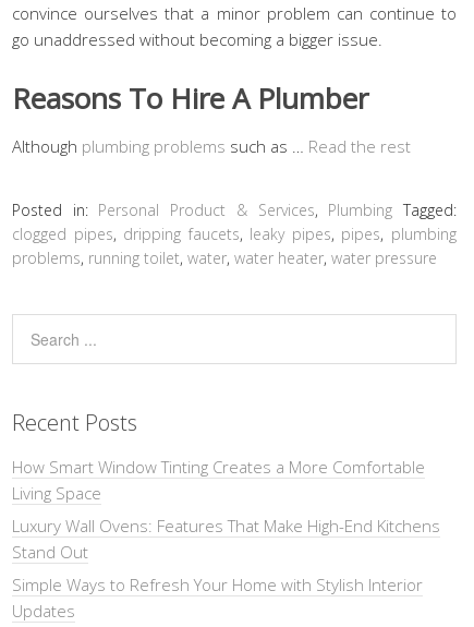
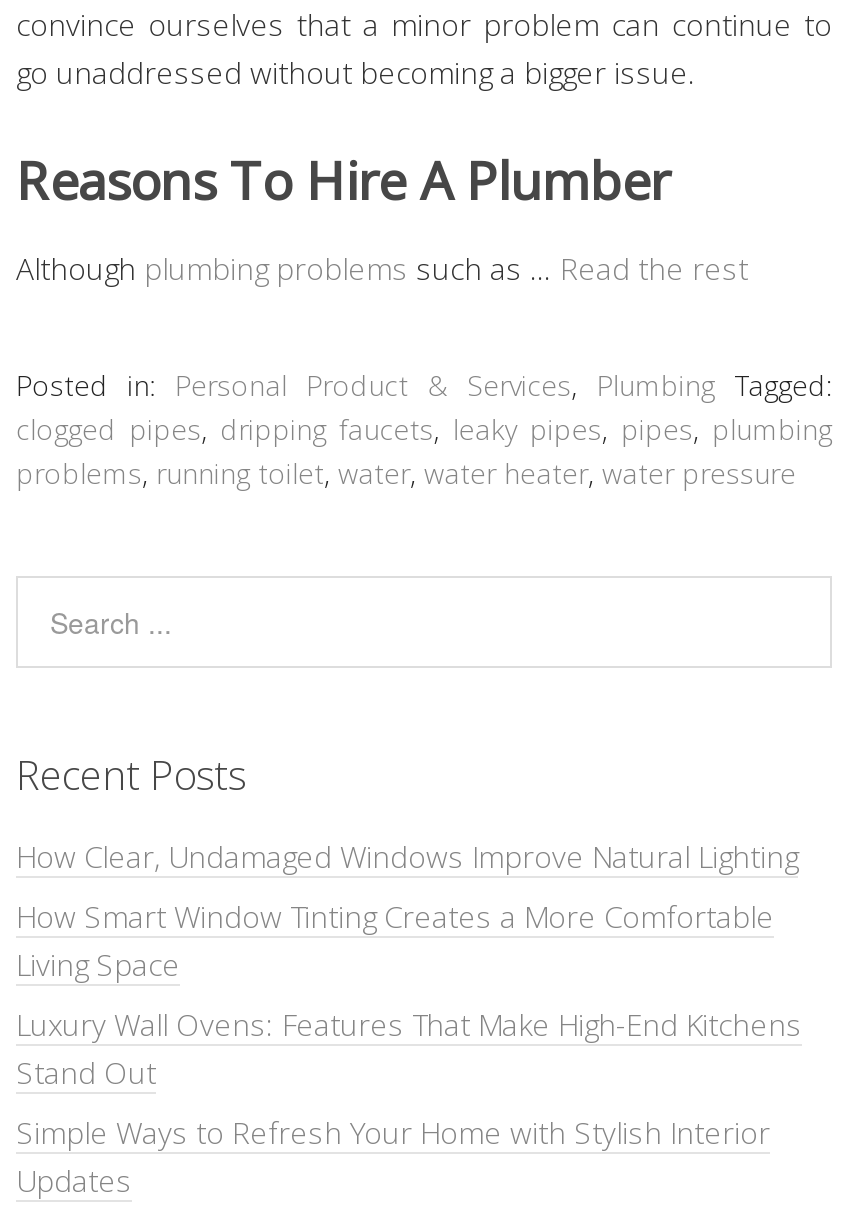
none -> [16,835,798,875] How Clear, Undamaged Windows Improve Natural Lighting

